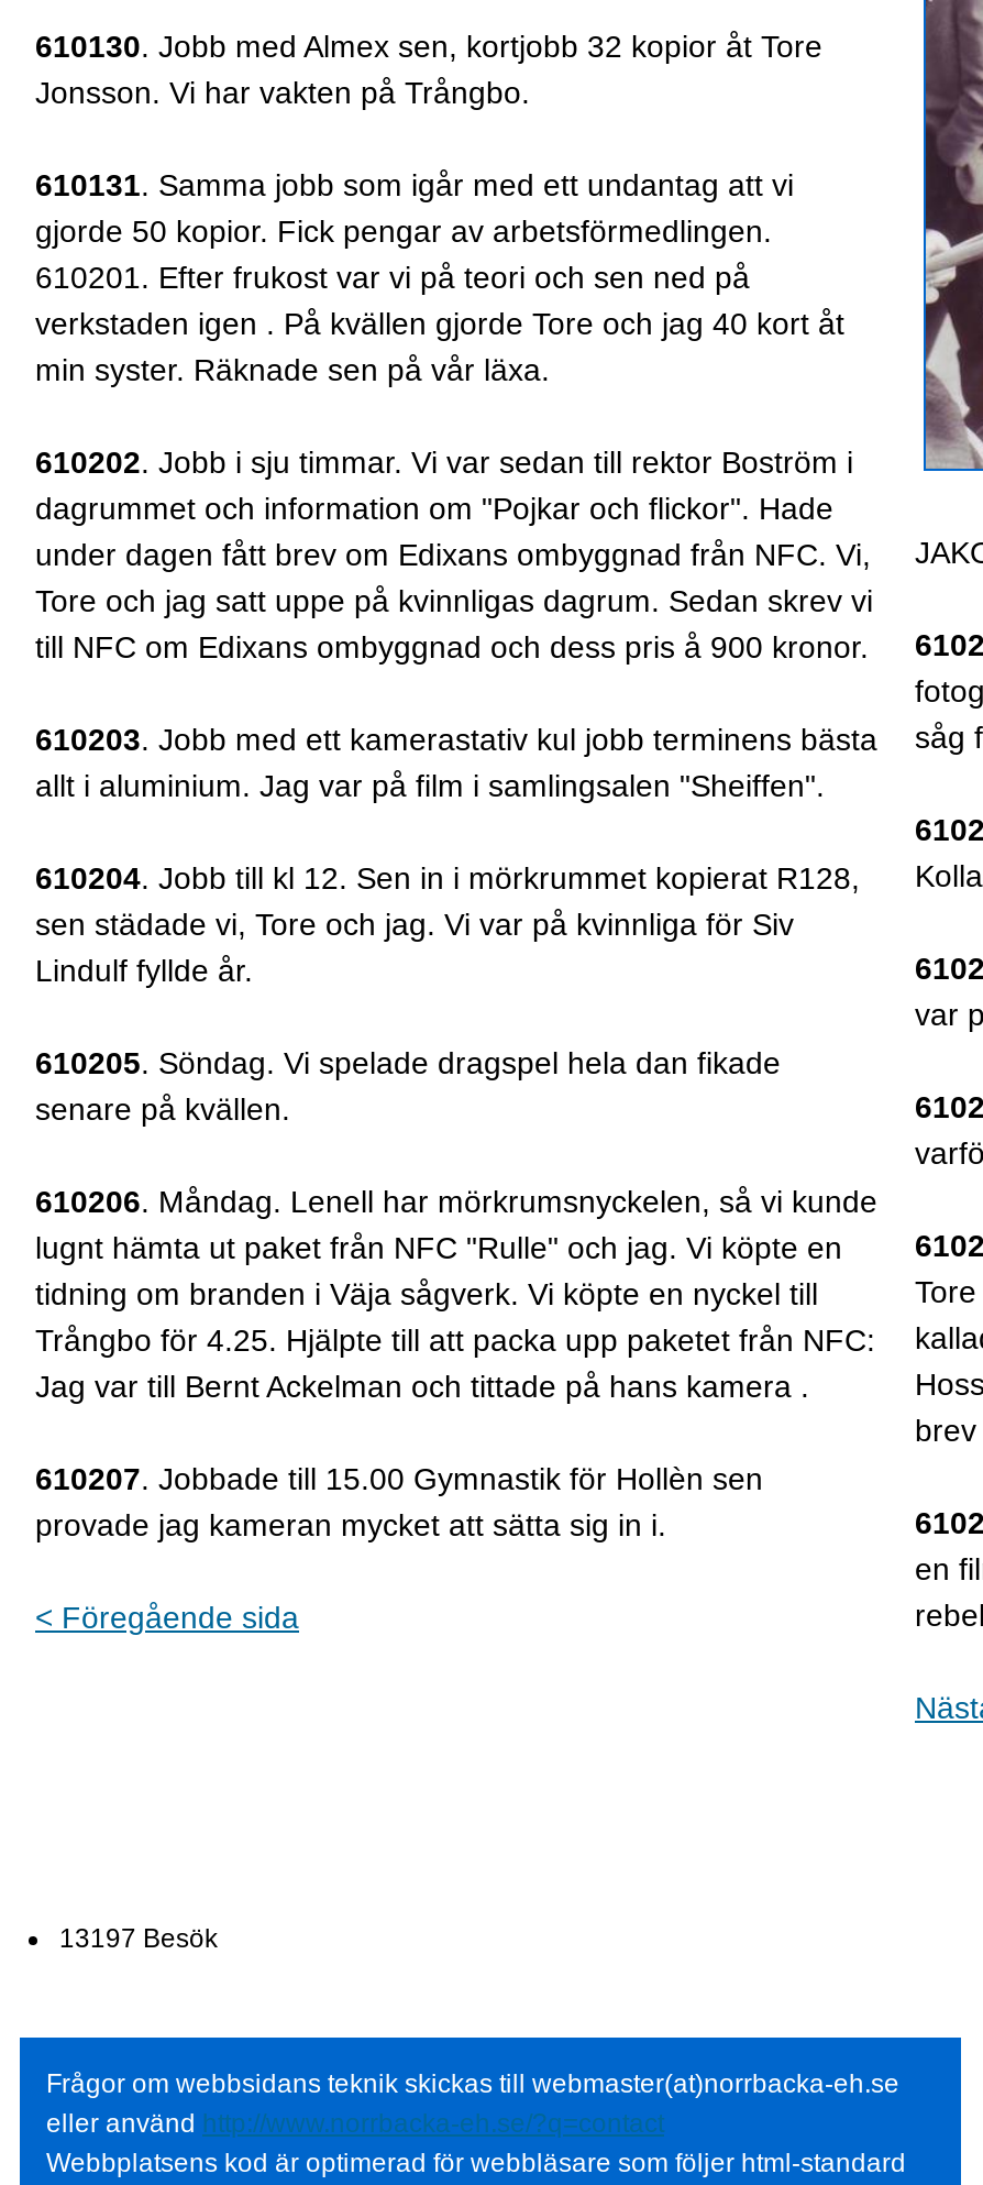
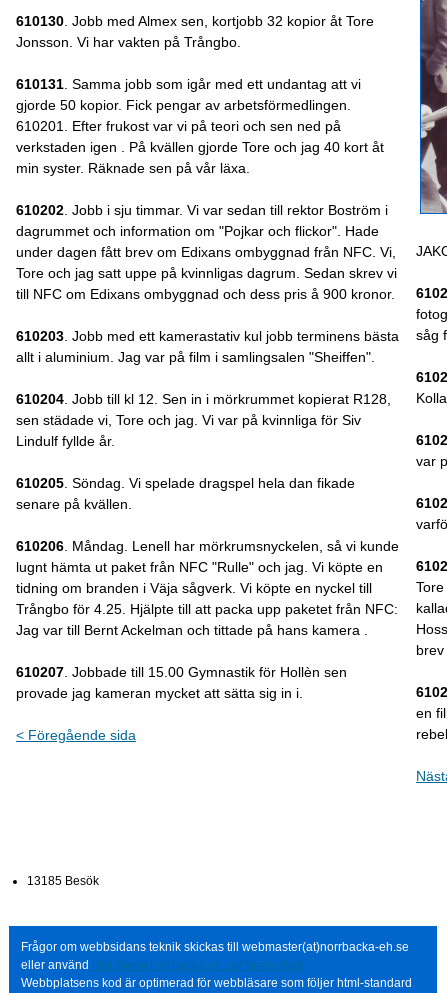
[59,1923,218,1954] 13197 Besök -> [27,874,99,888] 13185 Besök

